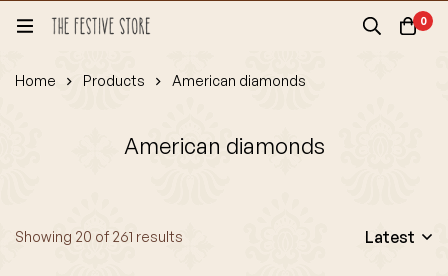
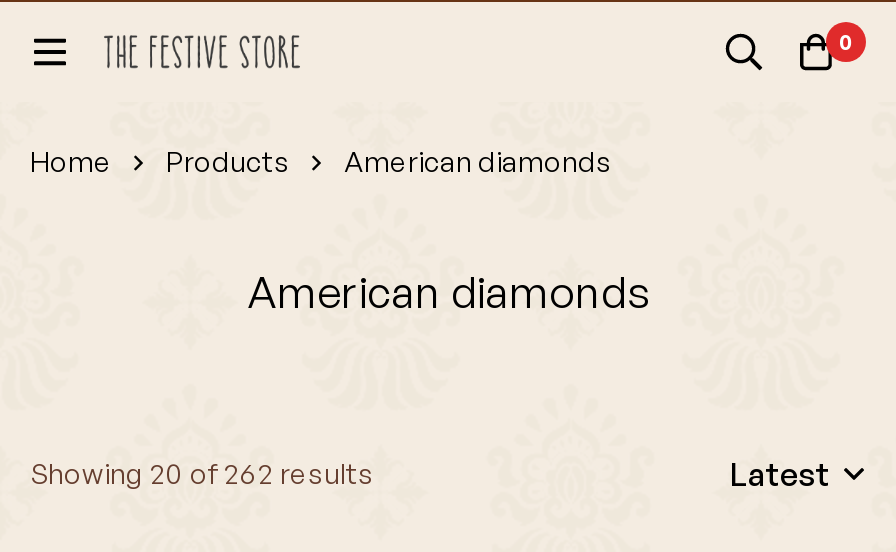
[15,228,183,245] Showing 20 of 261 results -> [30,456,374,490] Showing 20 of 262 results

